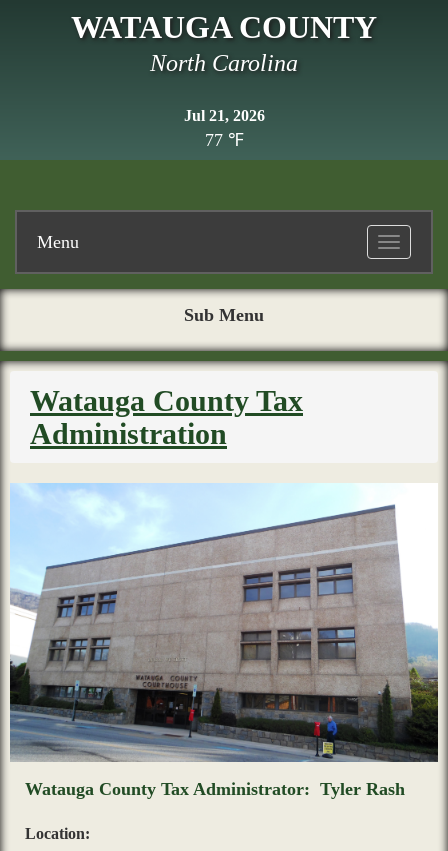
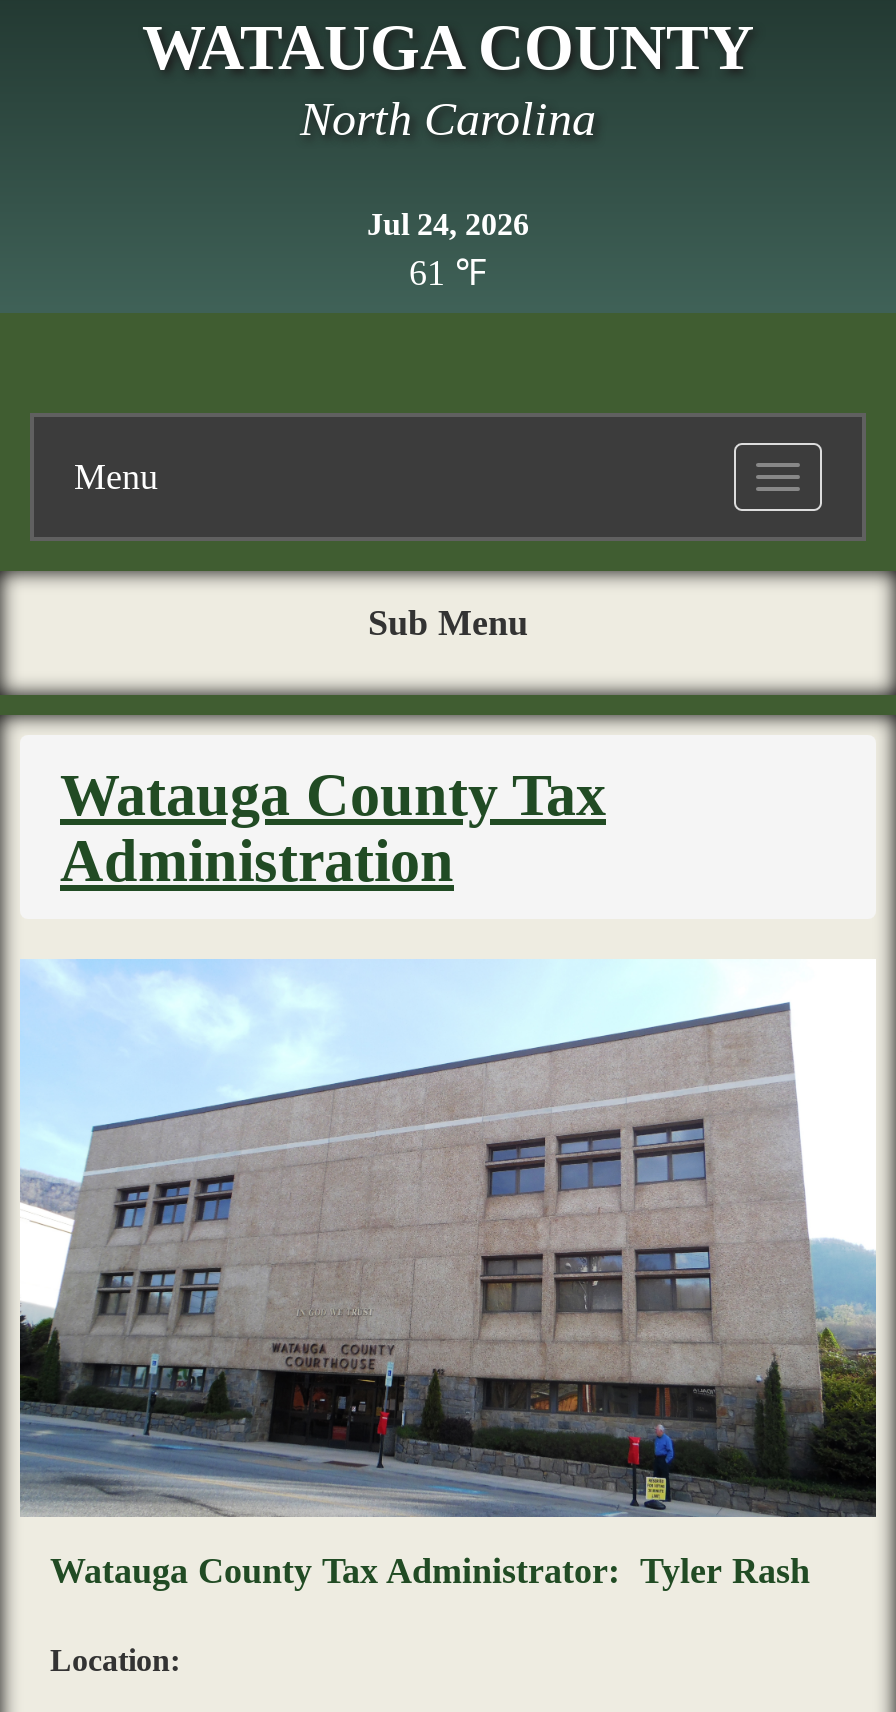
[183,107,264,124] Jul 21, 2026 -> [367,207,529,241] Jul 24, 2026
[204,130,243,150] 77 ℉ -> [409,253,487,293] 61 ℉

